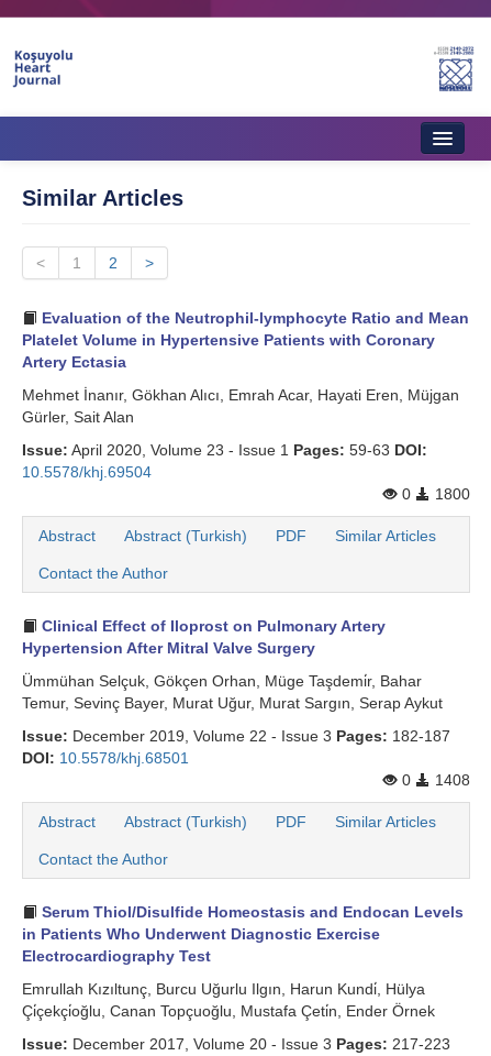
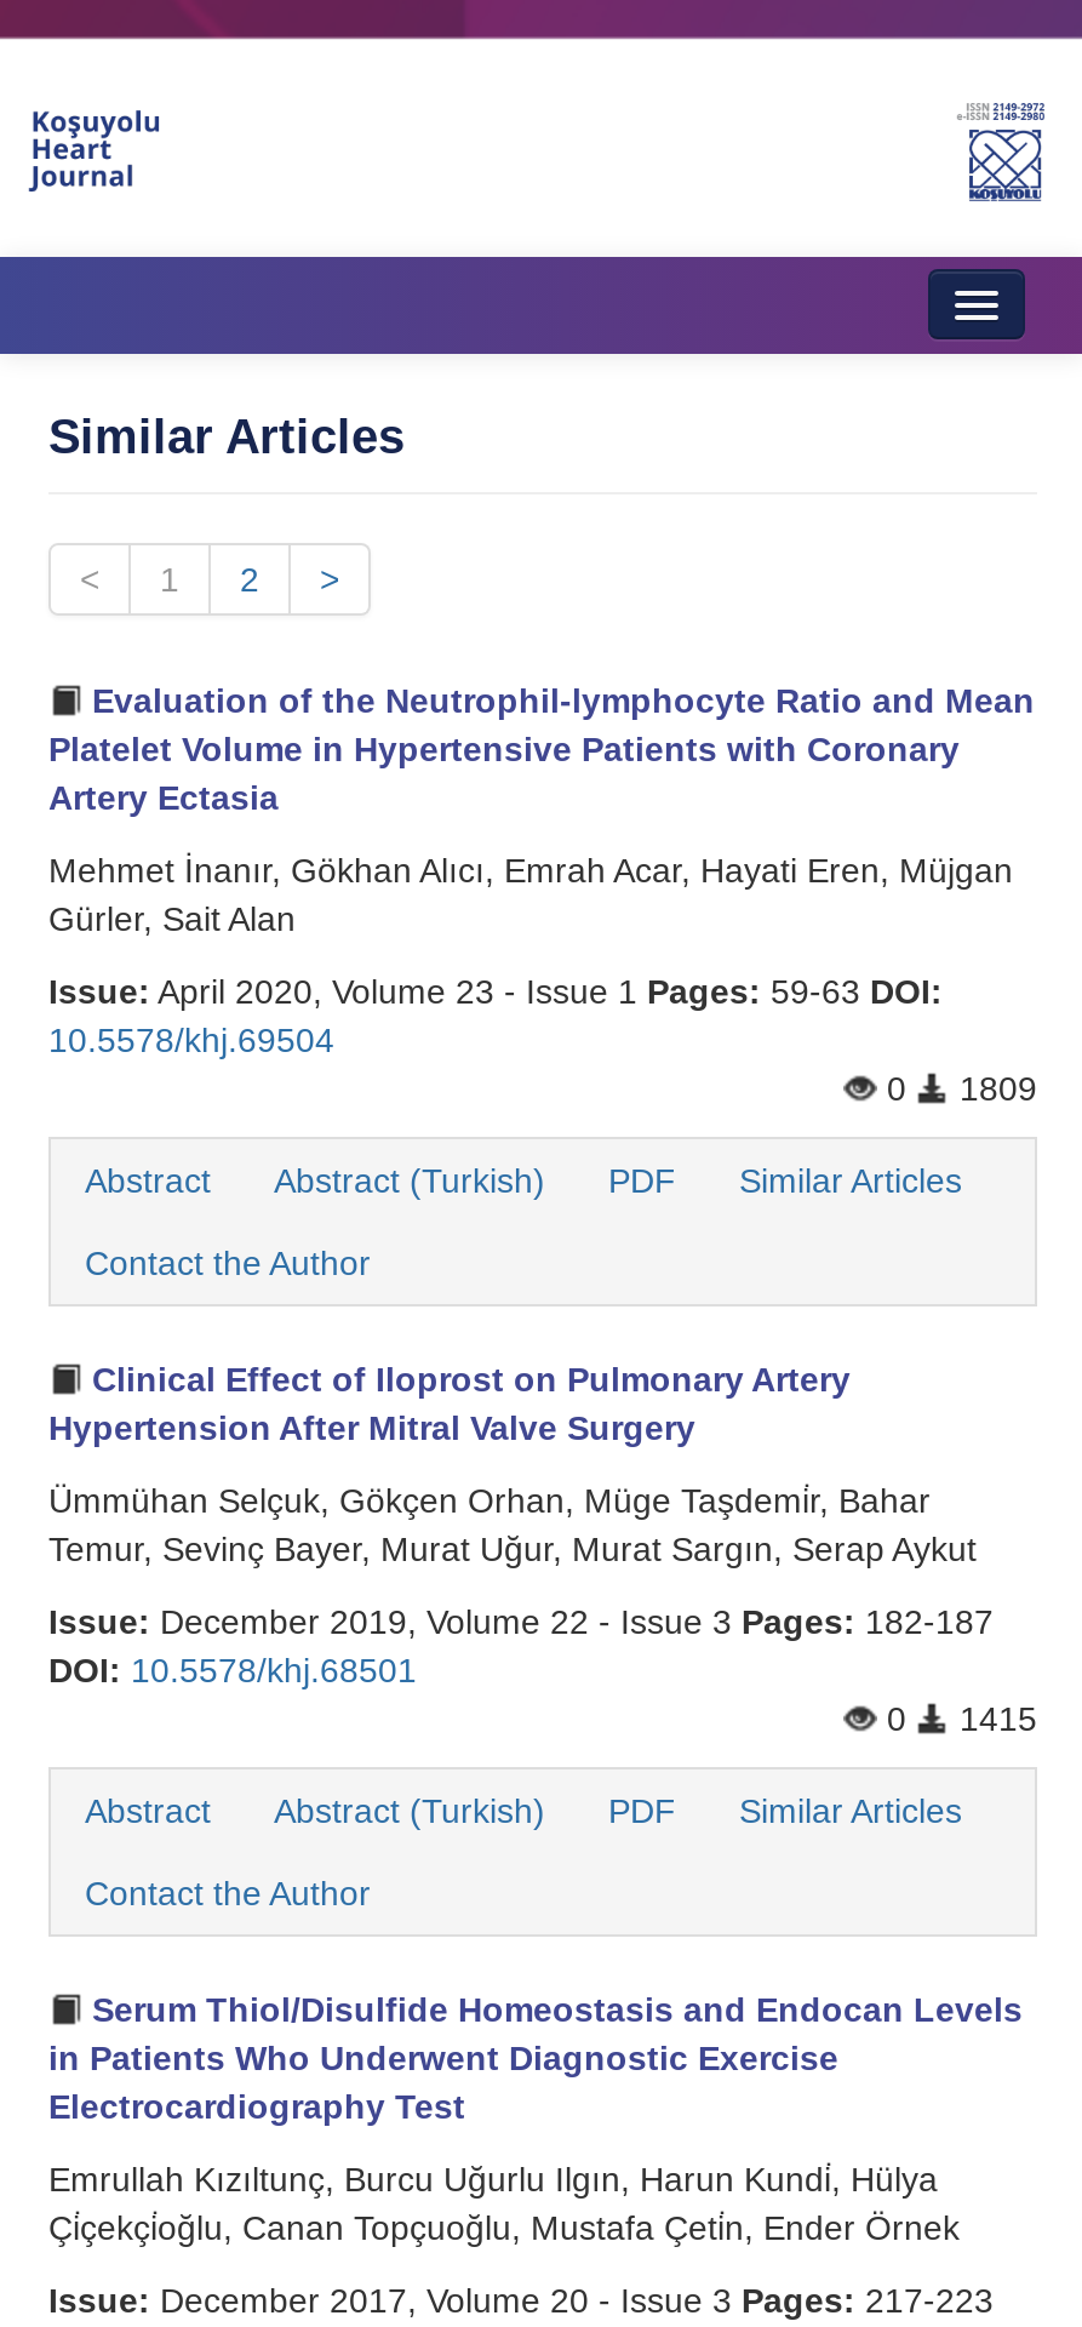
[398,485,470,503] 0 1800 -> [877,1069,1037,1108] 0 1809
[398,771,470,789] 0 1408 -> [877,1699,1037,1738] 0 1415

